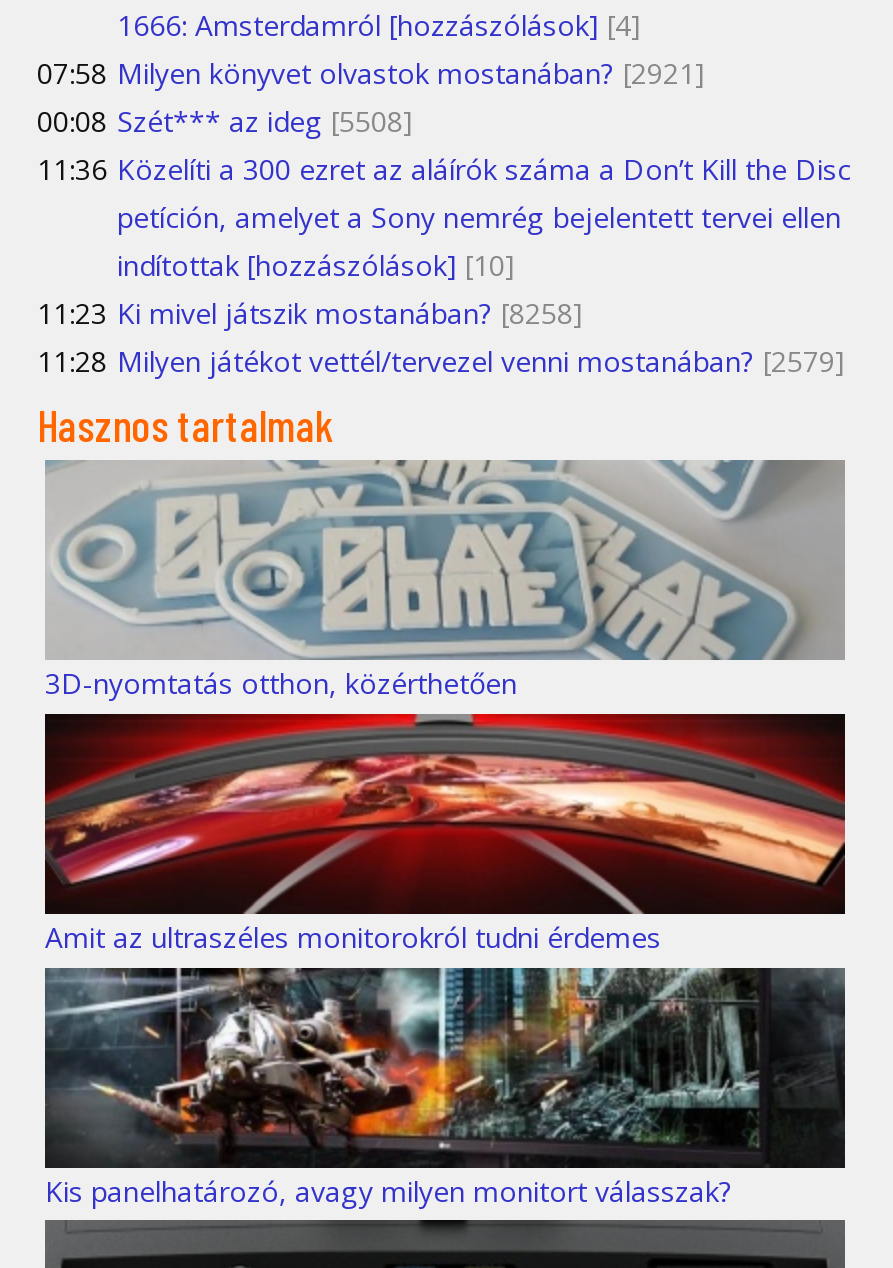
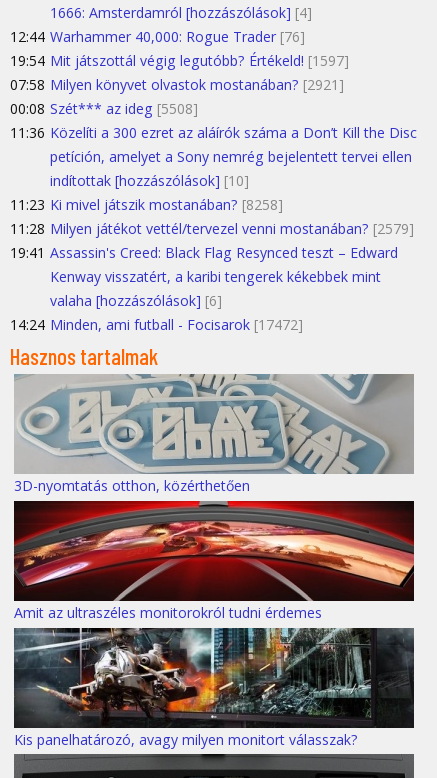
none -> [10,27,349,70] 12:44 Warhammer 40,000: Rogue Trader [76] | 19:54 Mit játszottál végig legutóbb? Értékeld! [1597]
none -> [10,243,398,334] 19:41 Assassin's Creed: Black Flag Resynced teszt – Edward | Kenway visszatért, a karibi tengerek kékebbek mint | valaha [hozzászólások] [6] | 14:24 Minden, ami futball - Focisarok [17472]

